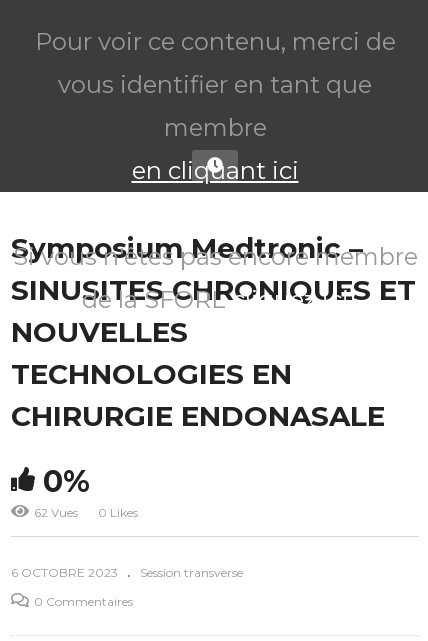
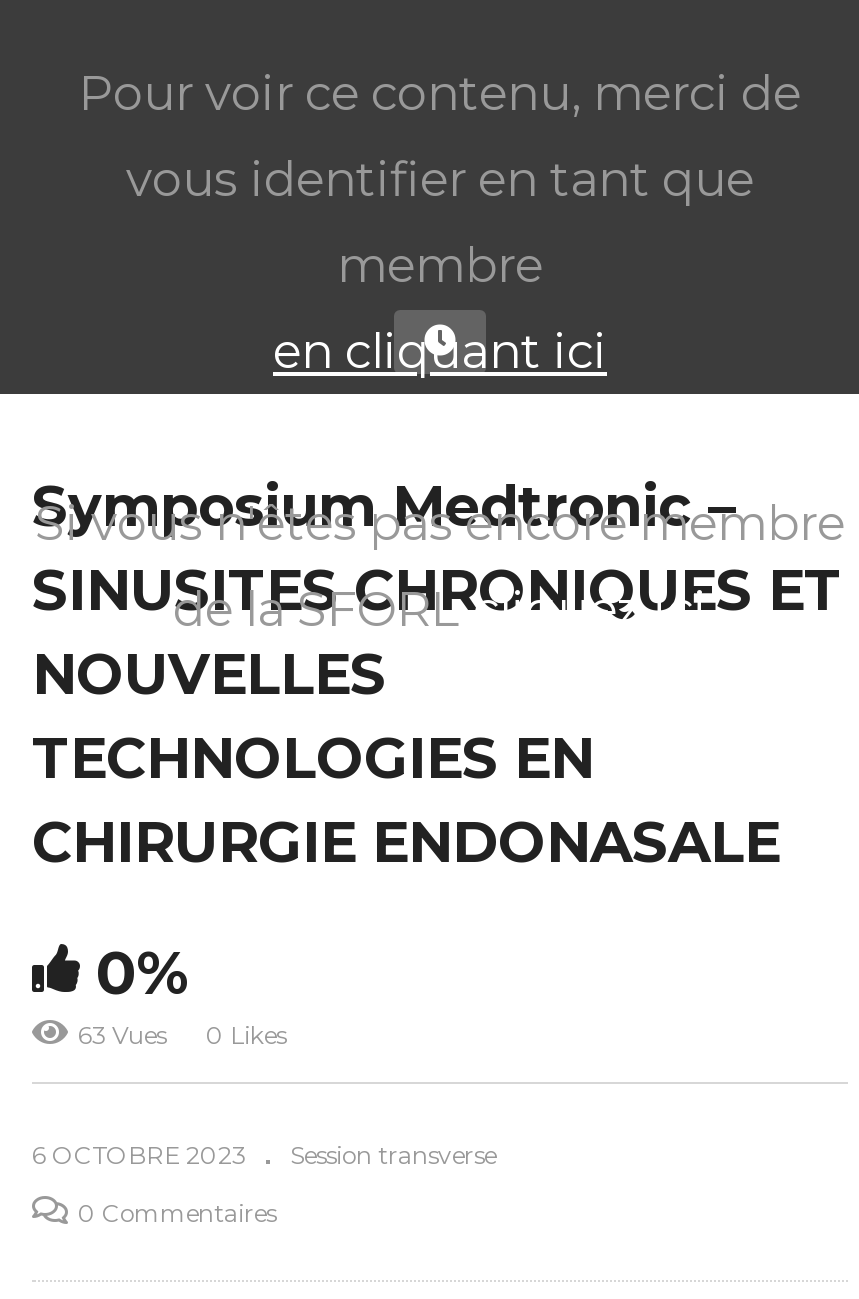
[34,505,78,520] 62 Vues -> [78,1019,166,1049] 63 Vues

